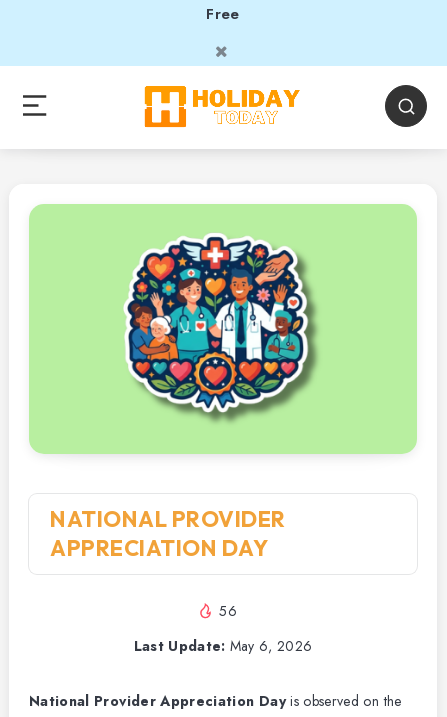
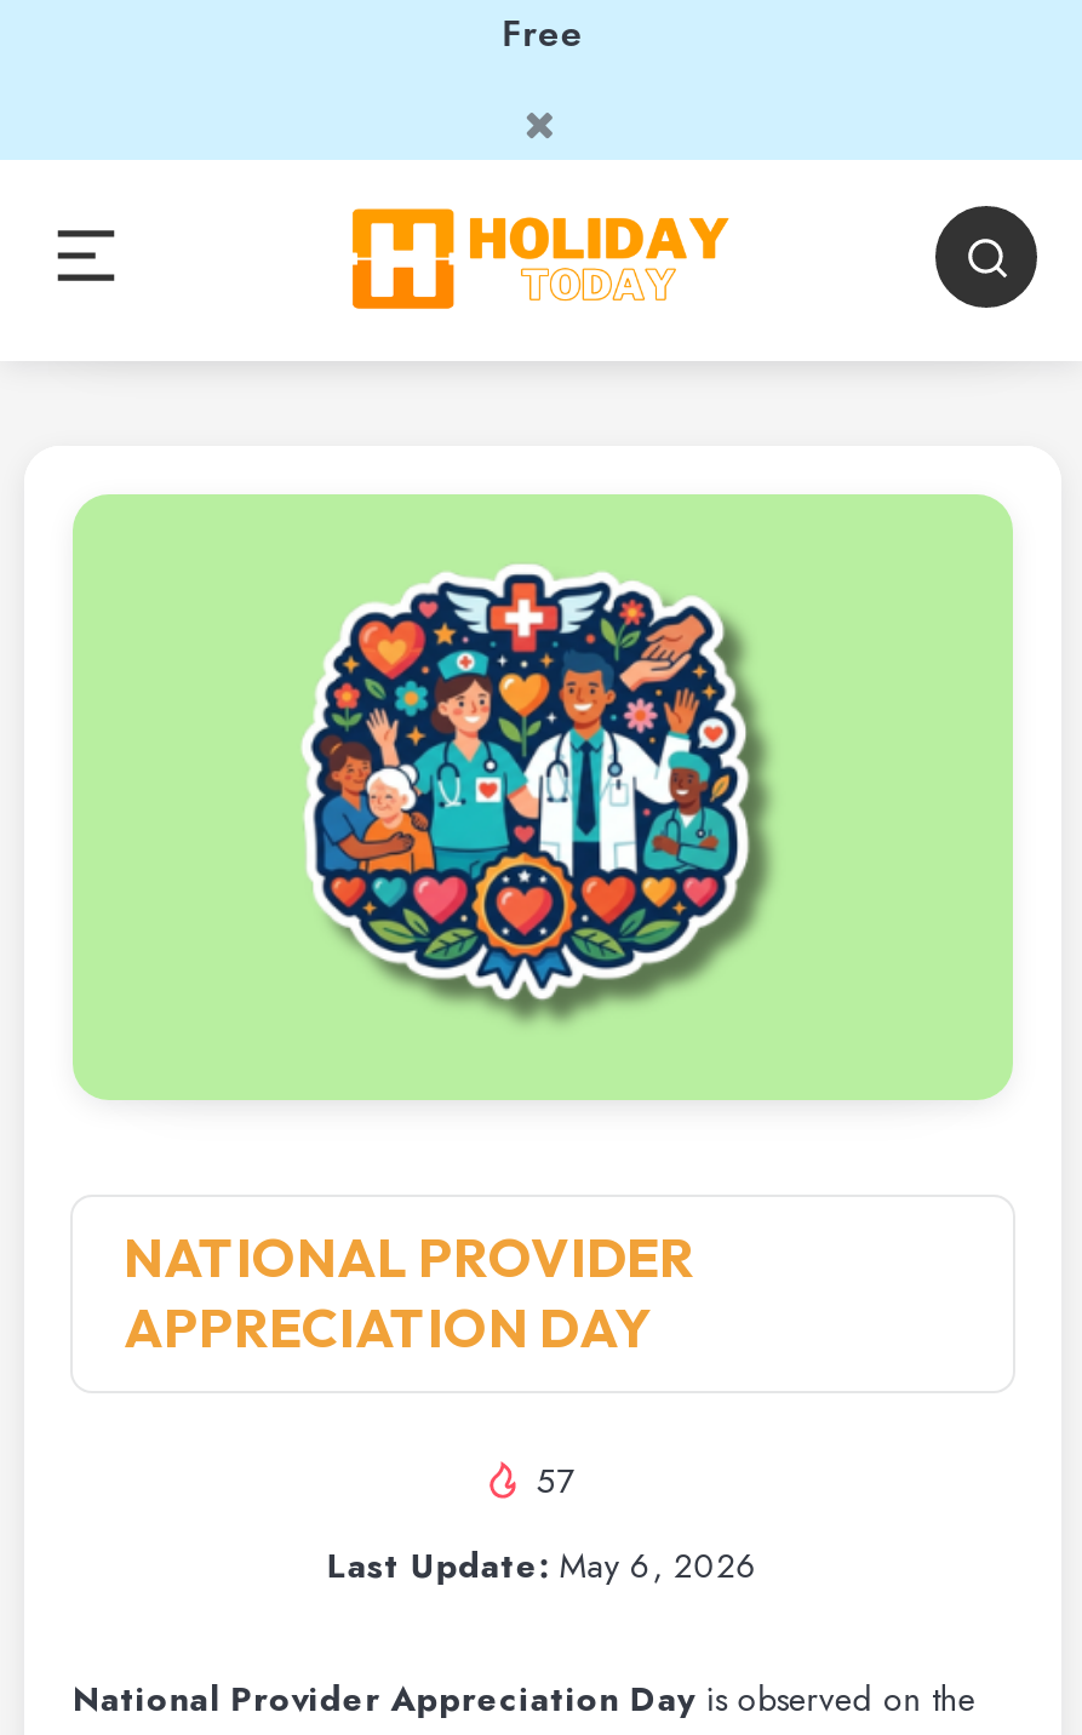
[215,601,237,621] 56 -> [526,1455,574,1504] 57

